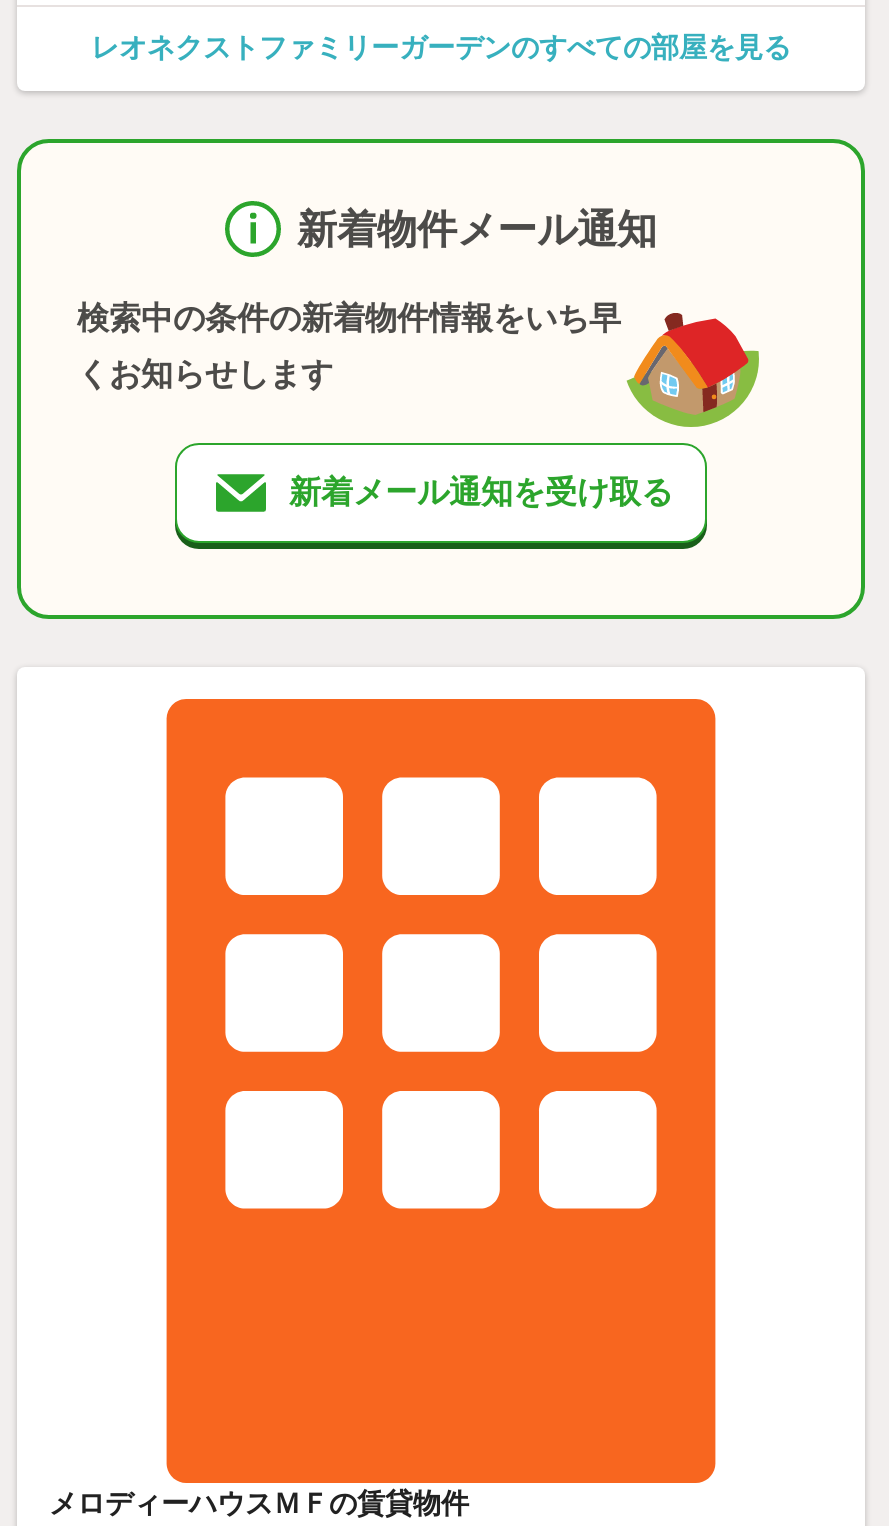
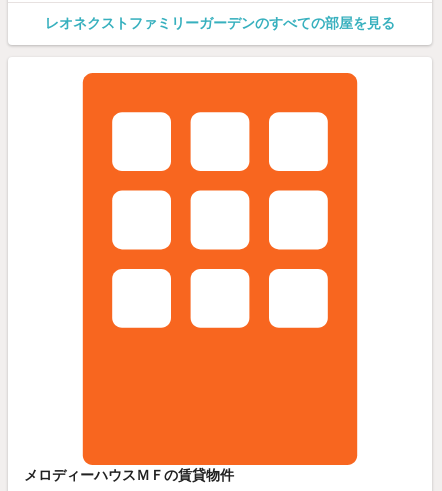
[15,135,867,623] [image] | 新着物件メール通知 | 検索中の条件の新着物件情報をいち早 | くお知らせします | 新着メール通知を受け取る -> none

